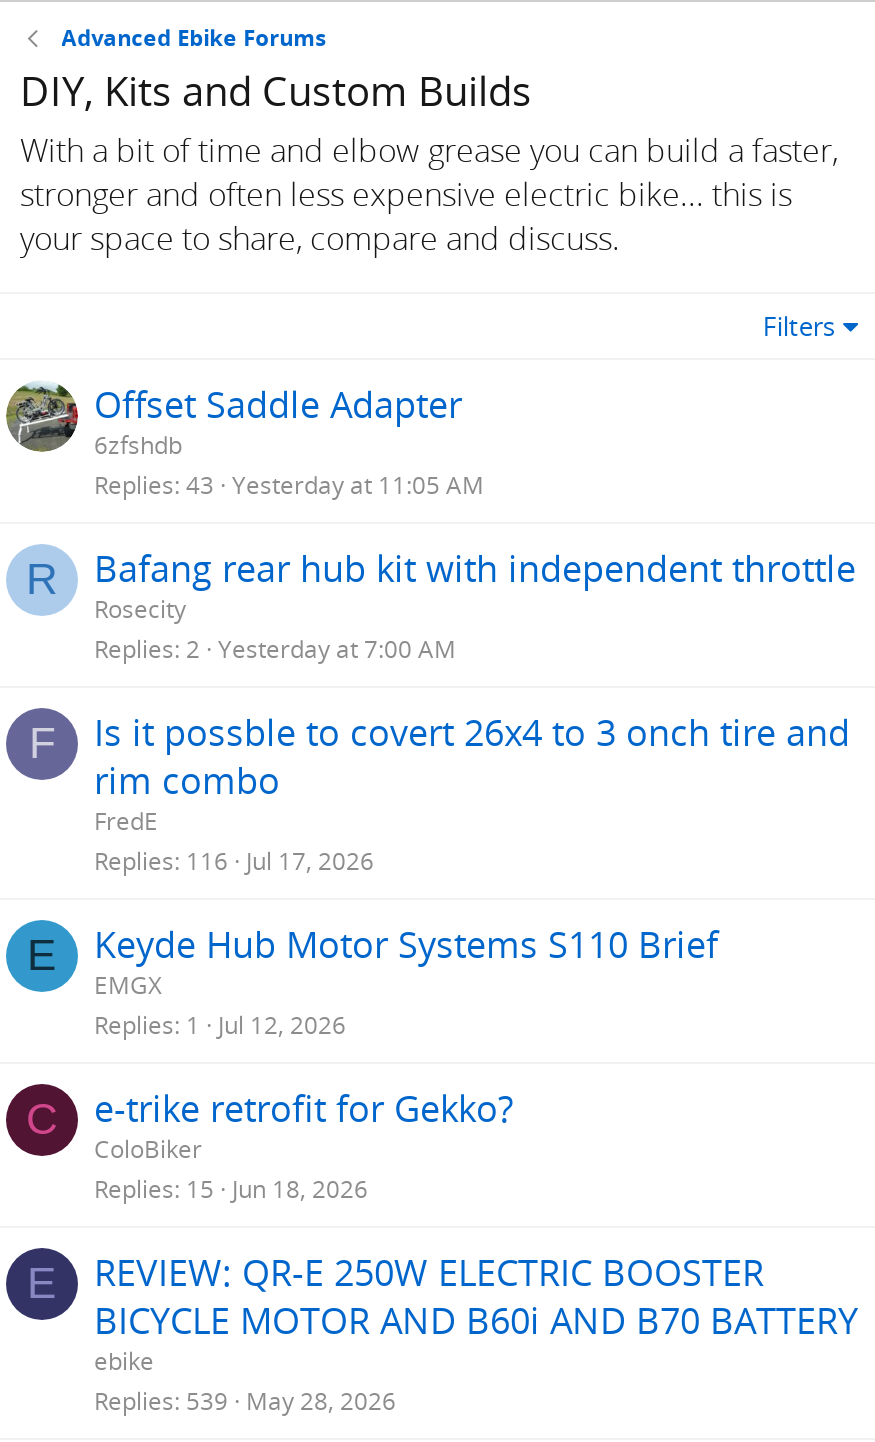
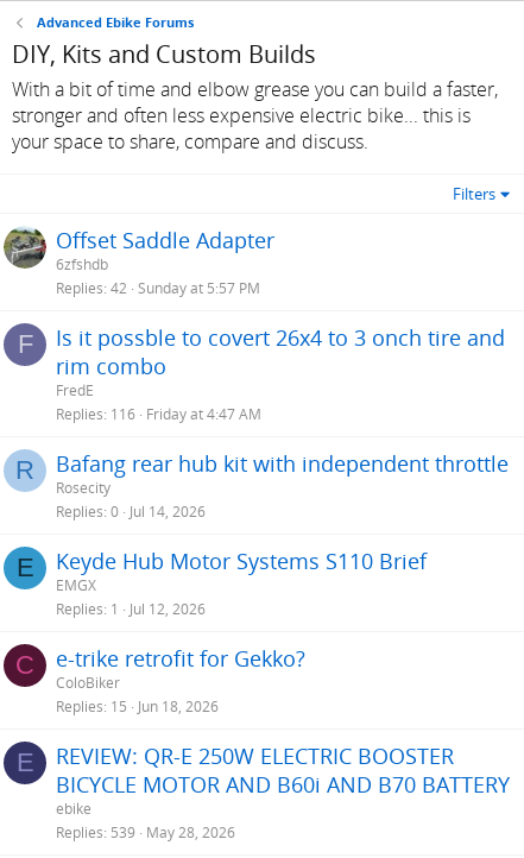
[94,468,484,666] Replies 43 Yesterday at 11:05 AM | Replies 2 Yesterday at 7:00 AM -> [56,278,260,299] Replies 42 Sunday at 5:57 PM
moved [26,544,856,626] -> [15,449,509,498]: R | Bafang rear hub kit with independent throttle | Rosecity
moved [29,708,850,838] -> [17,323,505,400]: F | Is it possble to covert 26x4 to 3 onch tire and | rim combo | FredE
[94,844,374,878] Replies 116 Jul 17, 2026 -> [56,404,261,522] Replies 116 Friday at 4:47 AM | Replies 0 Jul 14, 2026

